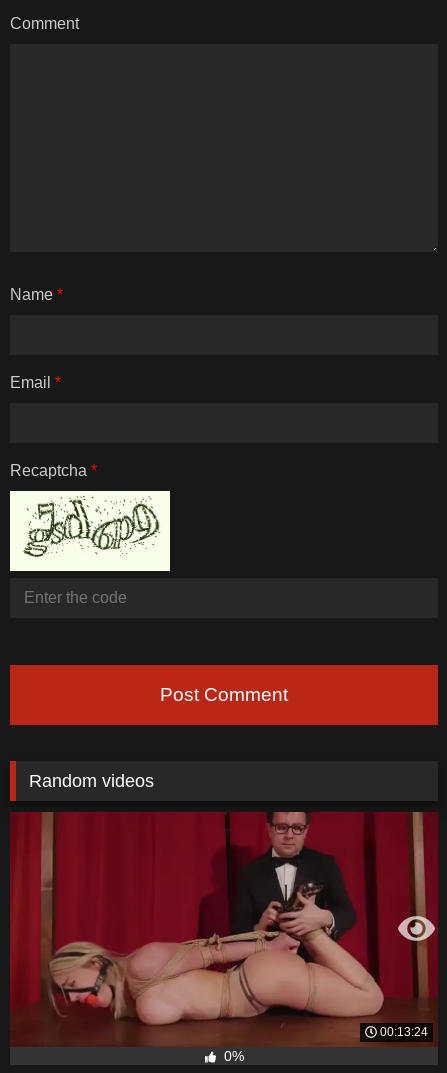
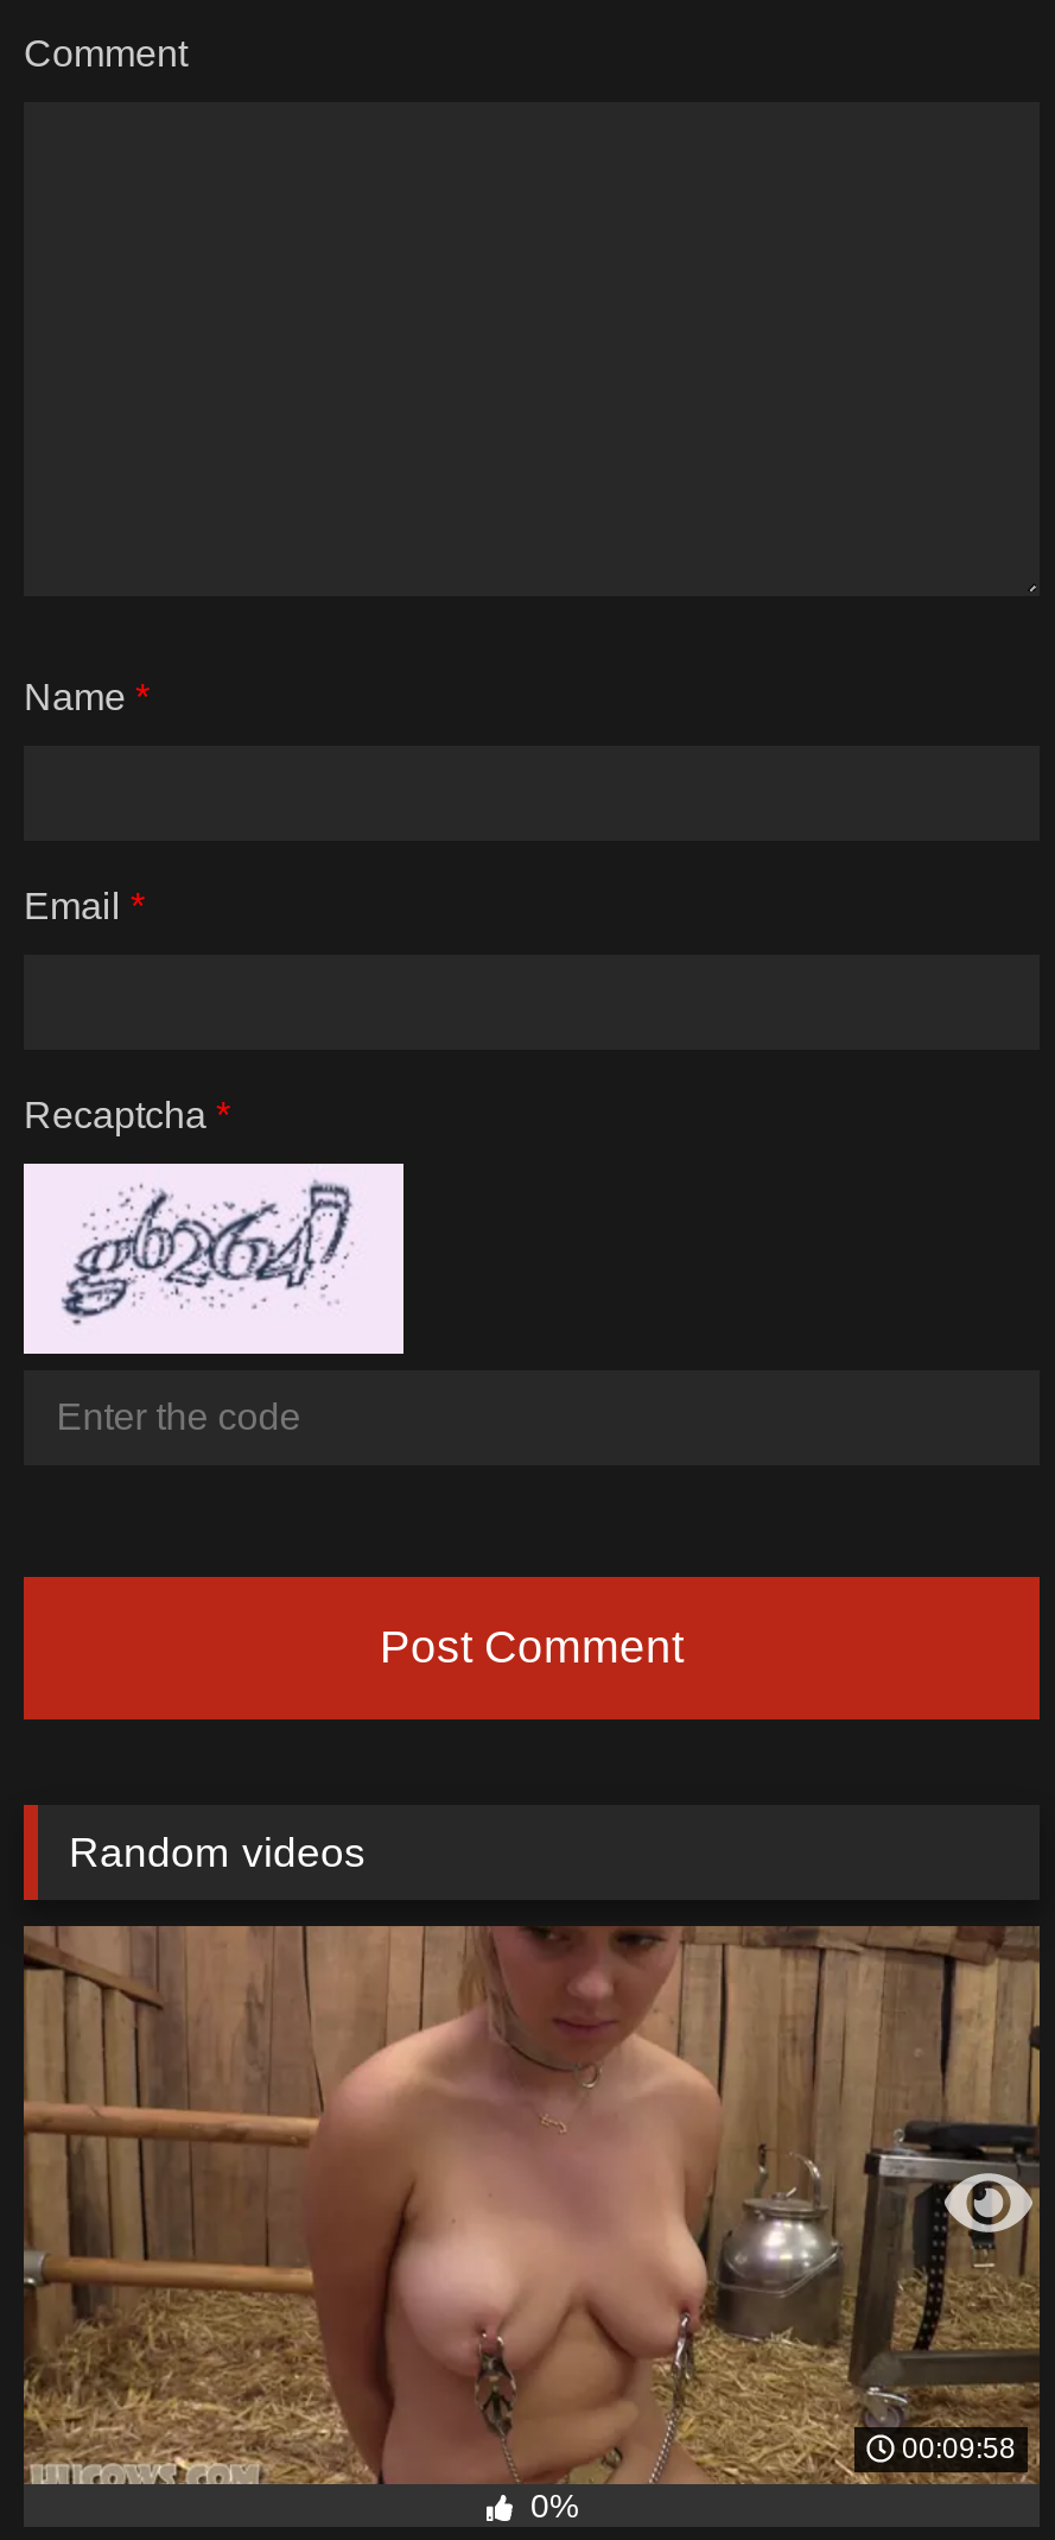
[22,495,161,559] [image] -> [57,1176,380,1328] [image]
[10,812,438,1047] [image] | 00:13:24 -> [21,1924,1042,2487] [image] | 00:09:58

